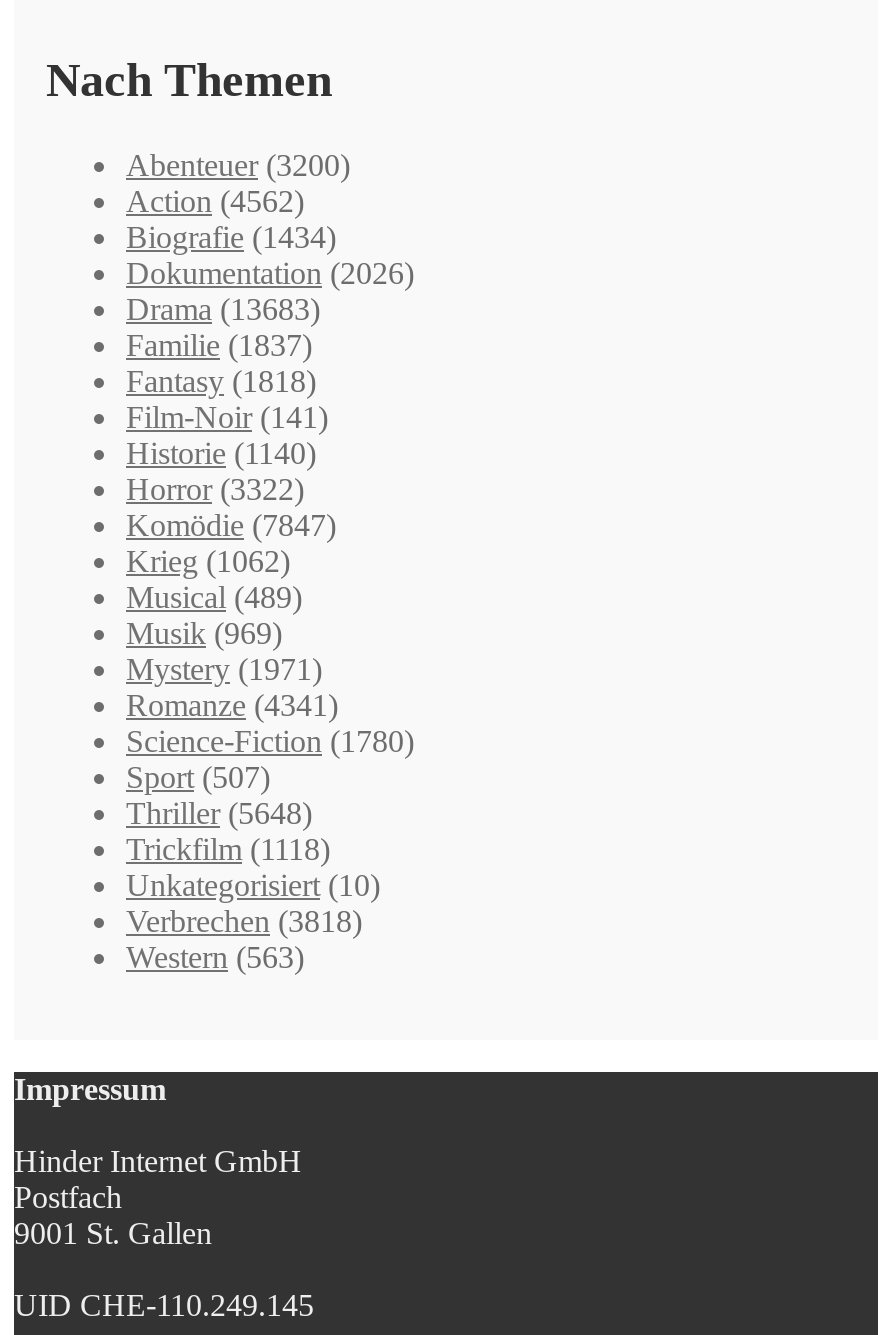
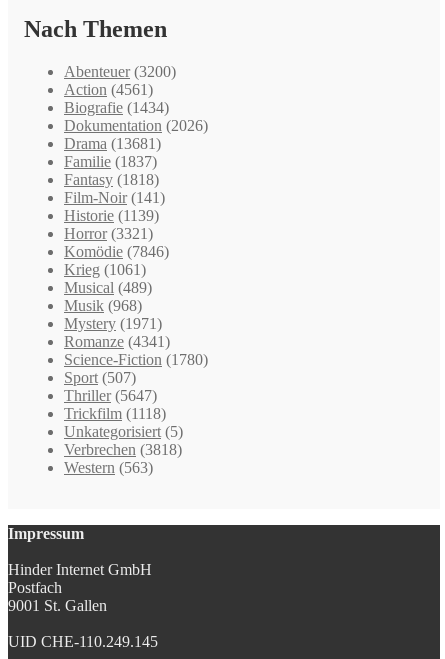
[126,184,304,218] Action (4562) -> [64,81,153,98] Action (4561)
[126,292,320,326] Drama (13683) -> [64,135,161,152] Drama (13681)
[126,436,316,470] Historie (1140) -> [64,207,159,224] Historie (1139)
[126,472,304,506] Horror (3322) -> [64,225,153,242] Horror (3321)
[126,508,336,542] Komödie (7847) -> [64,243,169,260] Komödie (7846)
[126,544,290,578] Krieg (1062) -> [64,261,146,278] Krieg (1061)
[126,616,282,650] Musik (969) -> [64,297,142,314] Musik (968)
[126,796,312,830] Thriller (5648) -> [64,387,157,404] Thriller (5647)
[126,868,380,902] Unkategorisiert (10) -> [64,423,183,440] Unkategorisiert (5)

